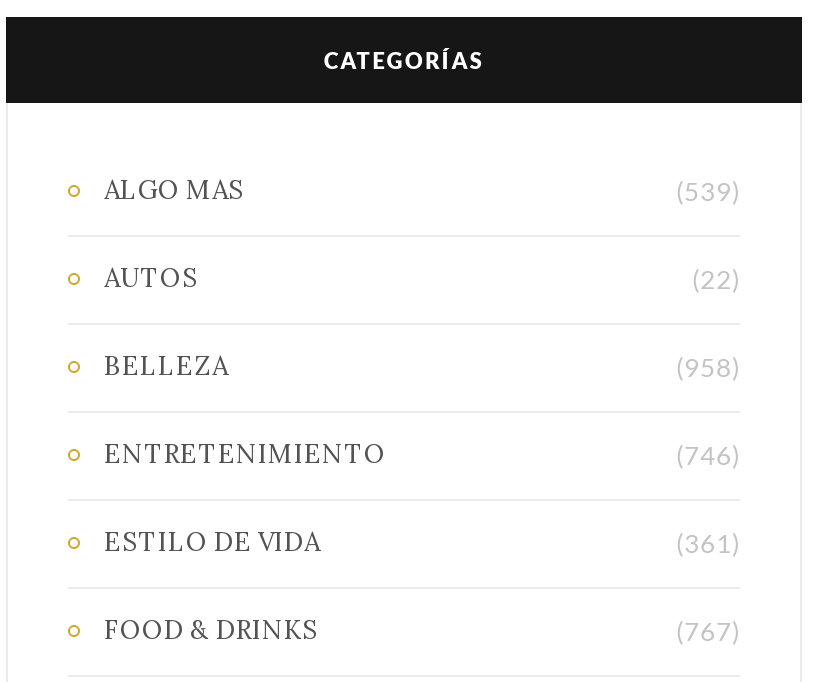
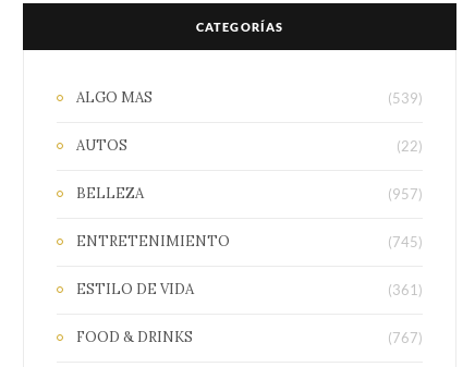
[676,350,740,382] (958) -> [388,185,423,202] (957)
[676,438,740,470] (746) -> [388,233,423,250] (745)

